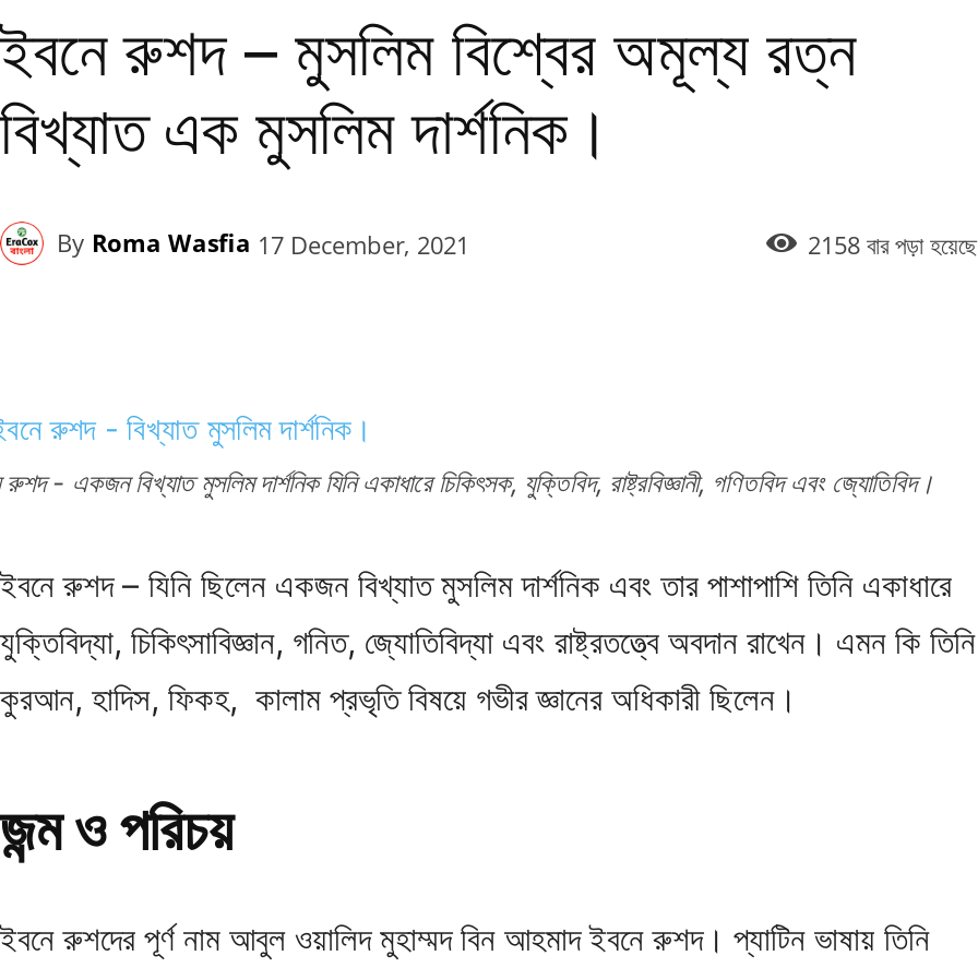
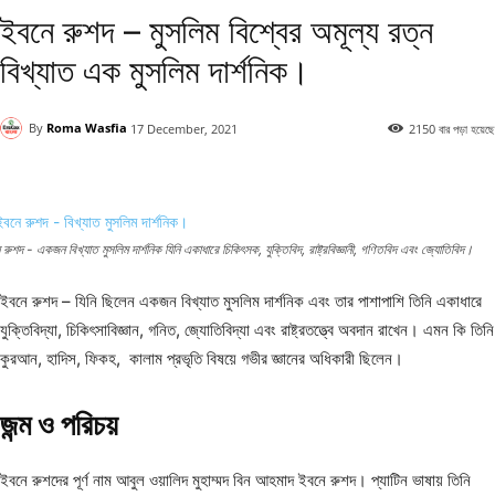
[808,227,978,260] 2158 বার পড়া হয়েছে -> [409,120,495,137] 2150 বার পড়া হয়েছে

